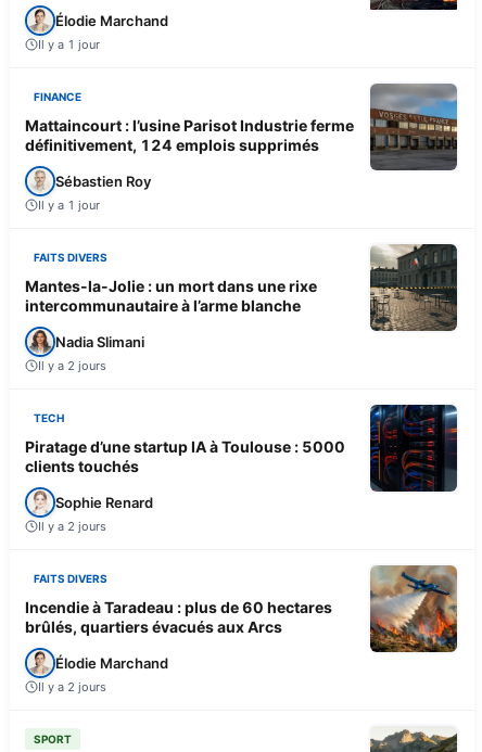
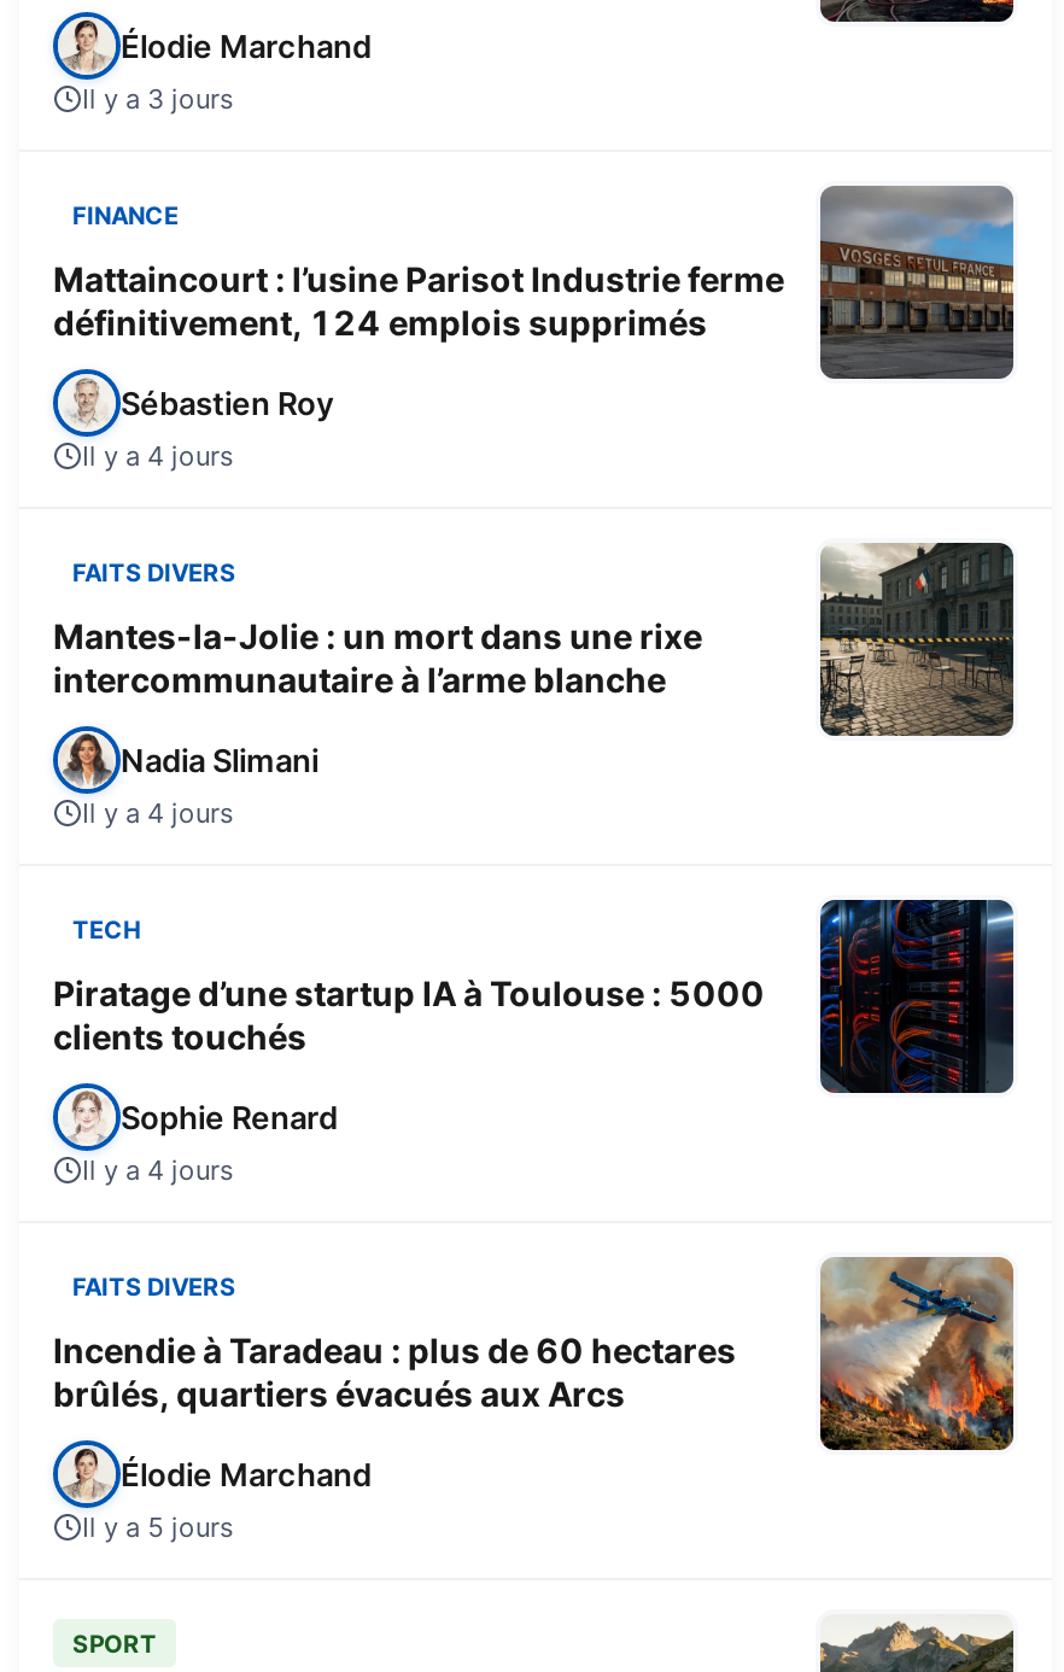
[38,36,100,52] Il y a 1 jour -> [82,81,234,115] Il y a 3 jours
[38,197,100,212] Il y a 1 jour -> [82,438,234,472] Il y a 4 jours
[38,358,106,373] Il y a 2 jours -> [82,795,234,829] Il y a 4 jours
[38,518,106,533] Il y a 2 jours -> [82,1152,234,1186] Il y a 4 jours
[38,679,106,694] Il y a 2 jours -> [82,1509,234,1543] Il y a 5 jours

